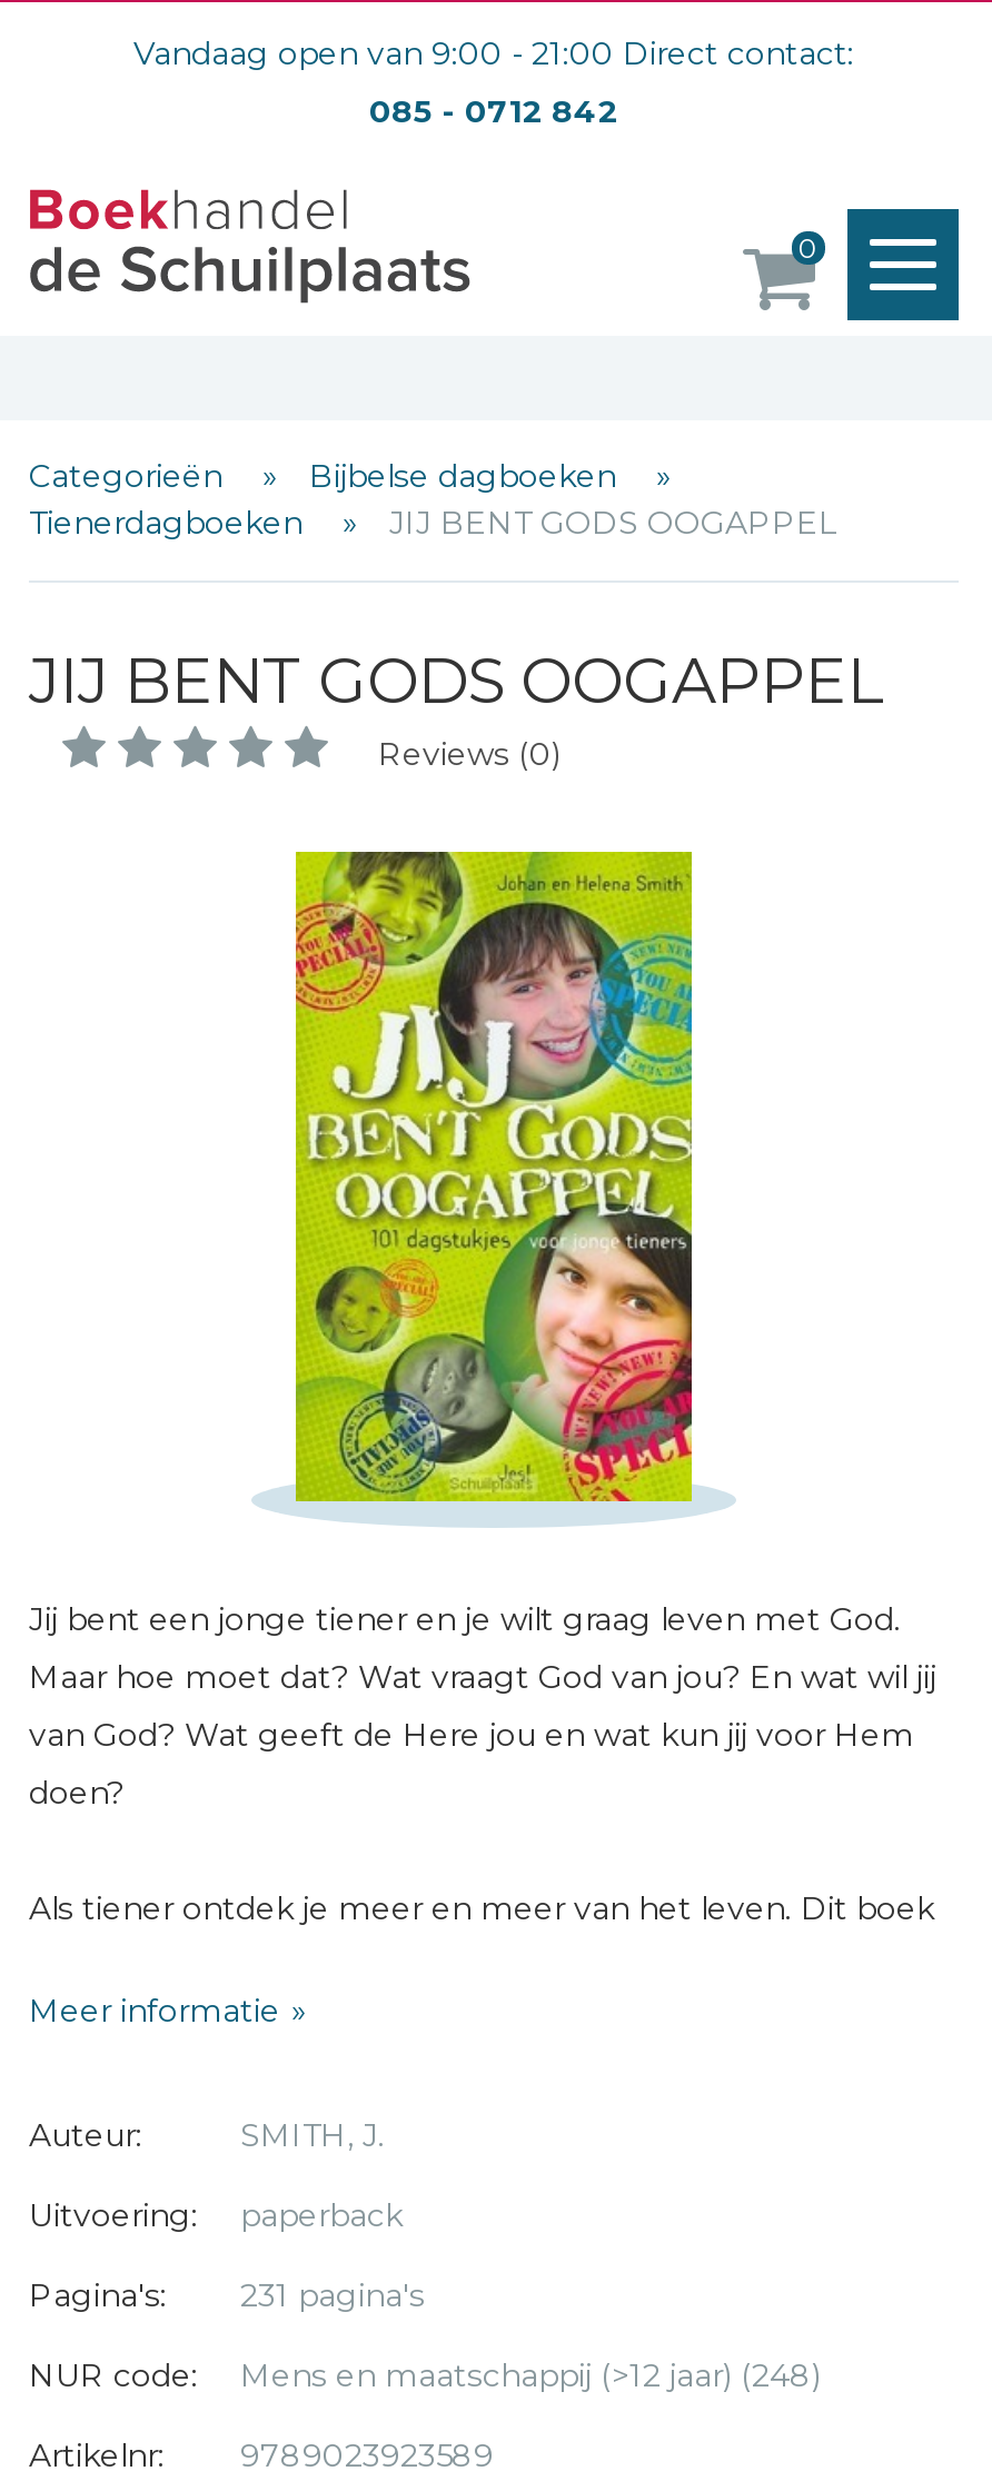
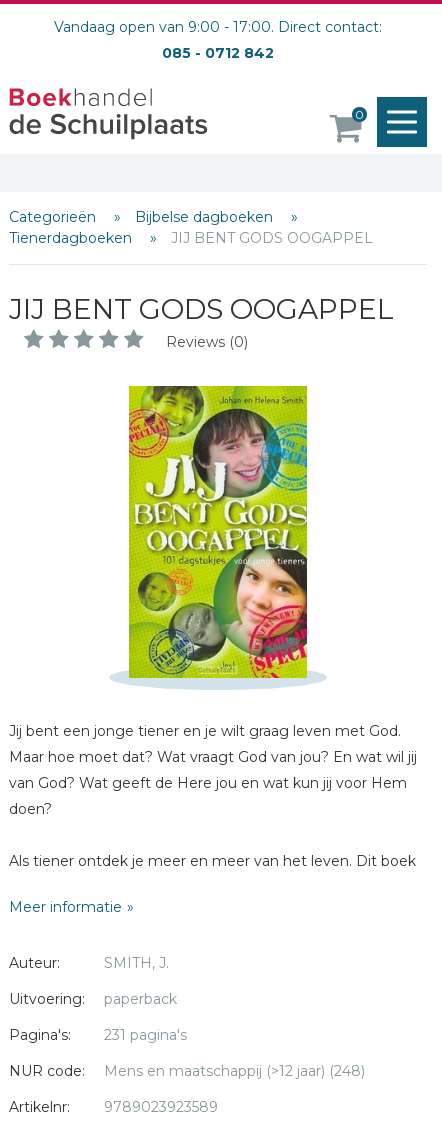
[133,33,854,73] Vandaag open van 9:00 - 21:00 Direct contact: -> [54,18,382,36] Vandaag open van 9:00 - 17:00. Direct contact:

